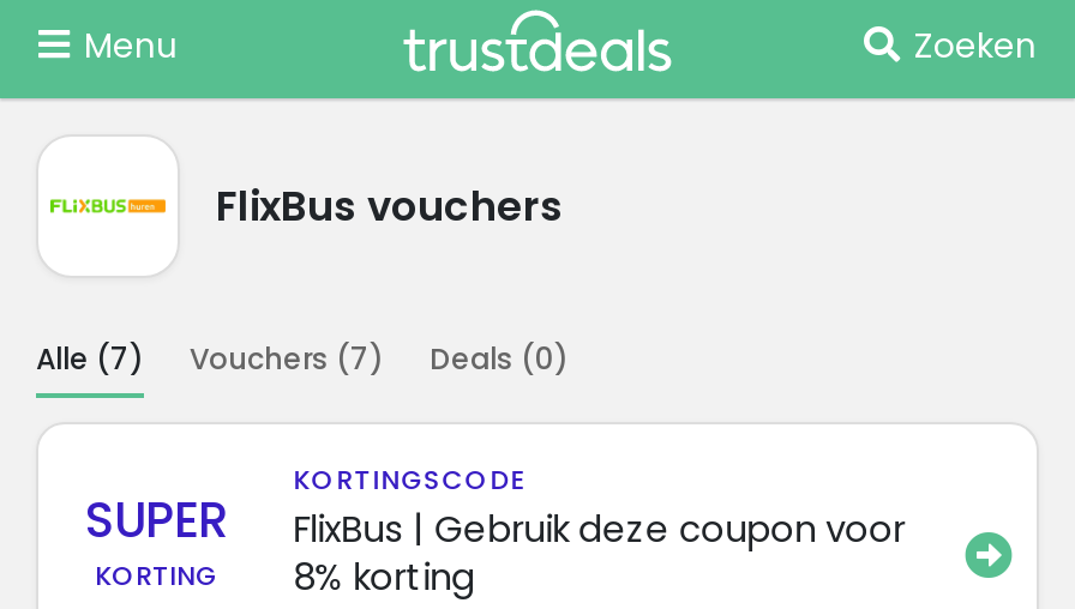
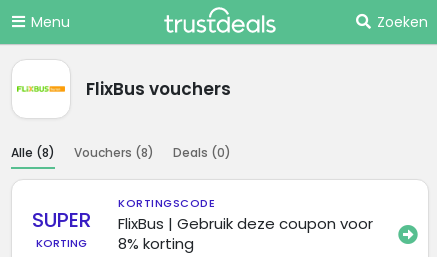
[36,337,144,378] Alle (7) -> [11,143,55,160] Alle (8)
[190,337,384,378] Vouchers (7) -> [74,143,154,160] Vouchers (8)

